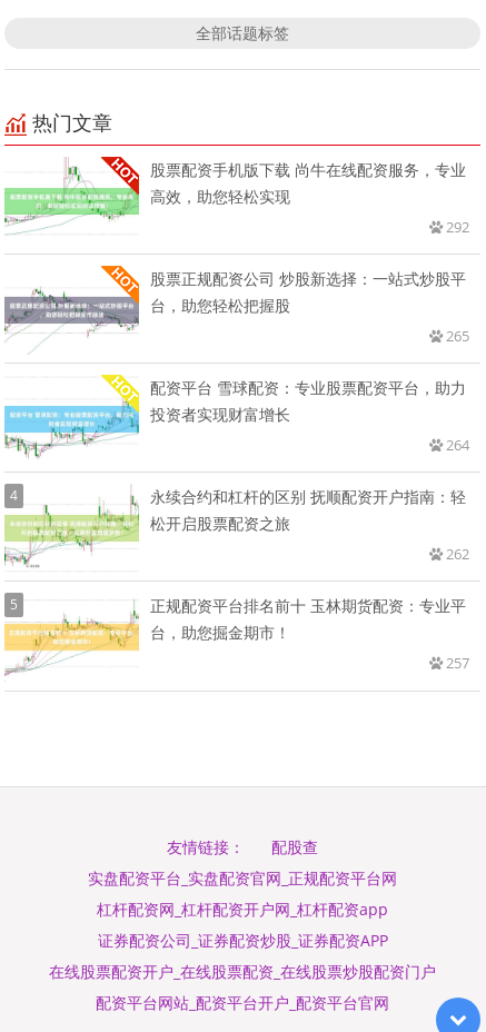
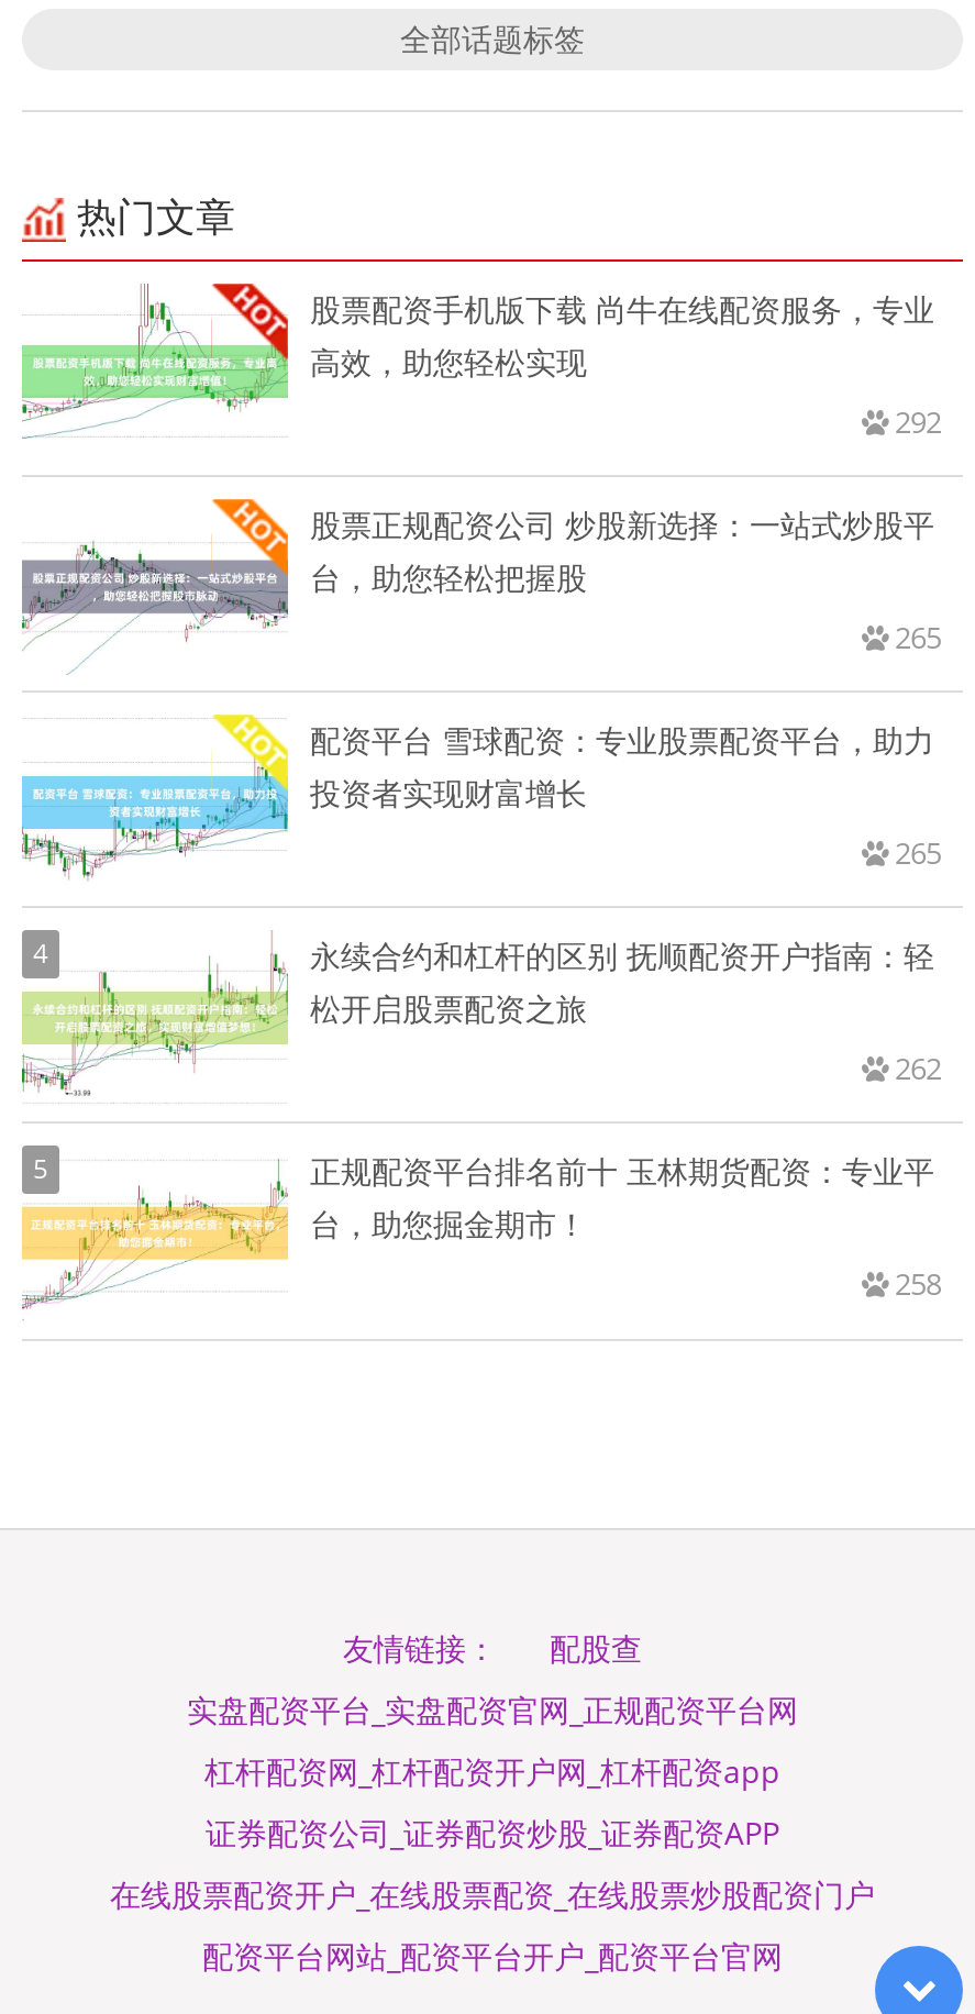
[446,435,469,455] 264 -> [895,834,941,873] 265
[446,653,469,673] 257 -> [895,1264,941,1304] 258

